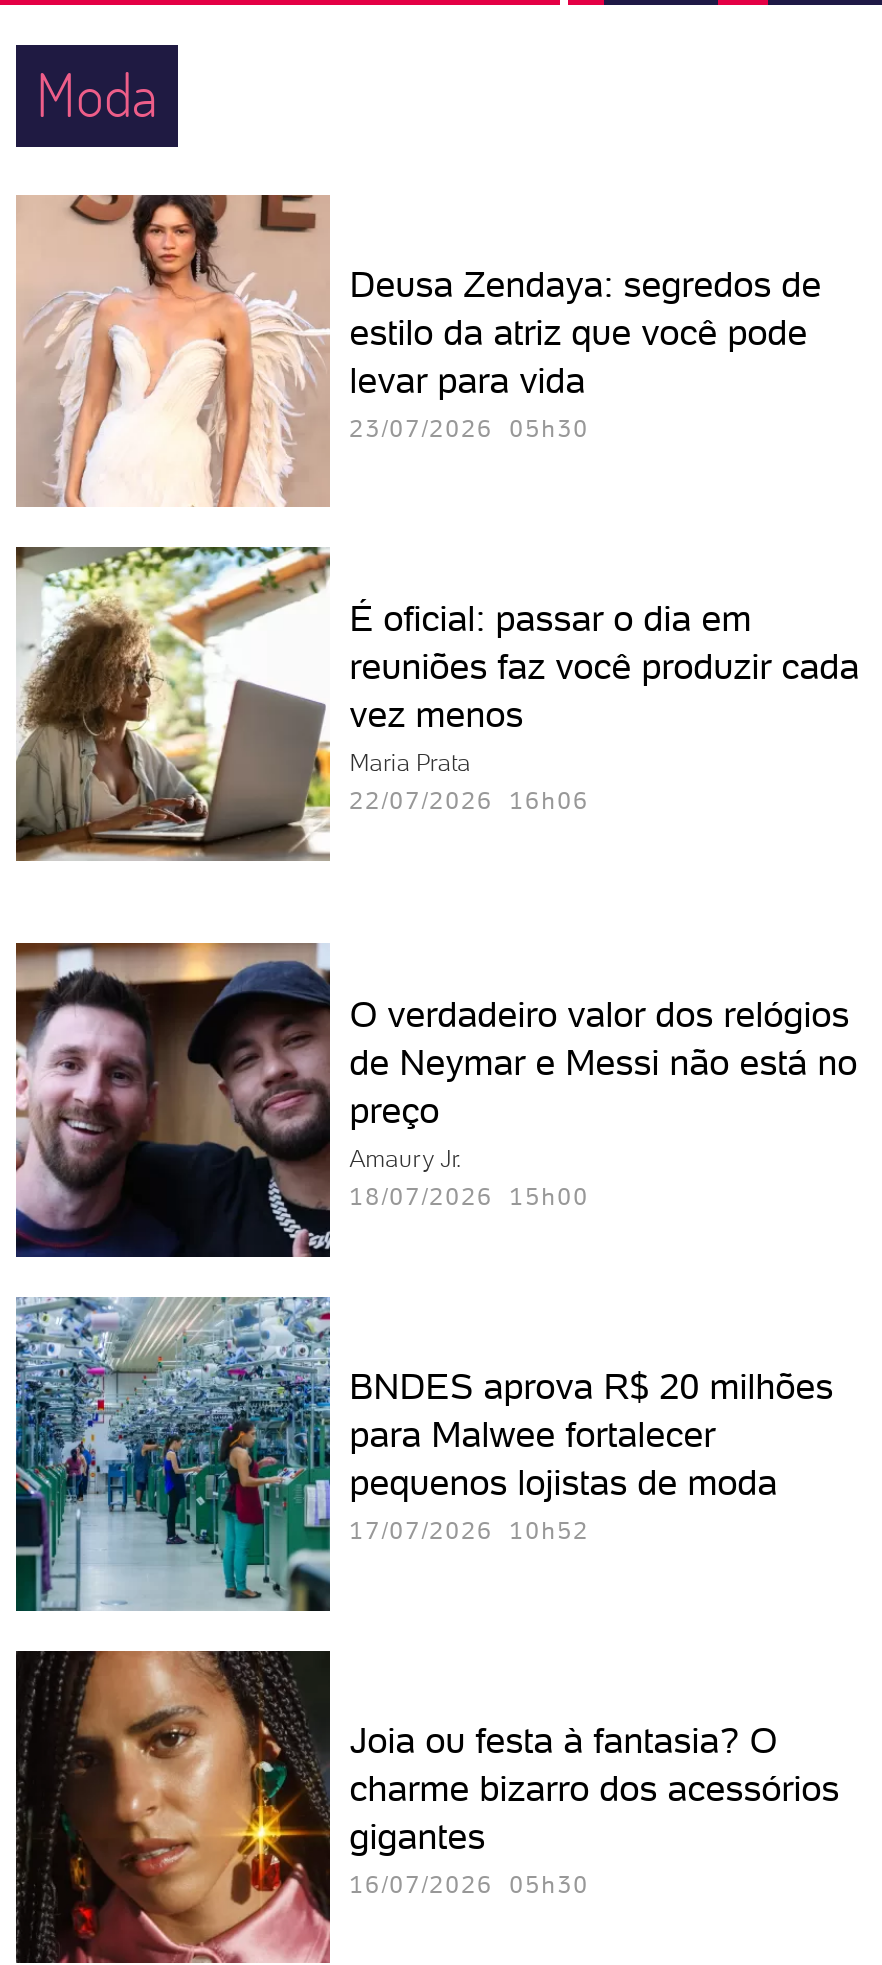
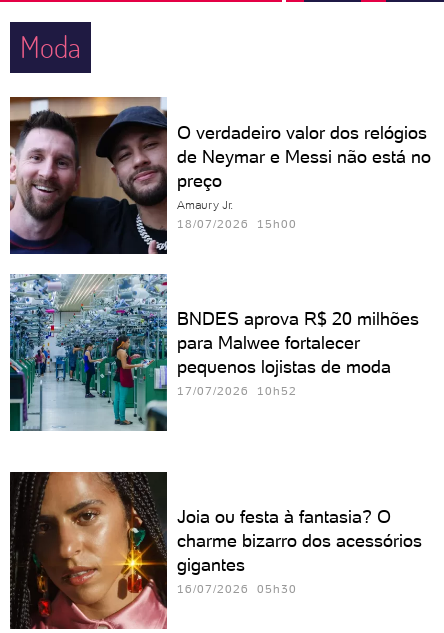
[16,194,822,508] [image] | Deusa Zendaya: segredos de | estilo da atriz que você pode | levar para vida | 23/07/2026 05h30 -> none
[14,546,860,864] [image] | É oficial: passar o dia em | reuniões faz você produzir cada | vez menos | Maria Prata | 22/07/2026 16h06 -> none
moved [12,940,858,1545] -> [8,95,431,398]: [image] | O verdadeiro valor dos relógios | de Neymar e Messi não está no | ... | pequenos lojistas de moda | 17/07/2026 10h52

